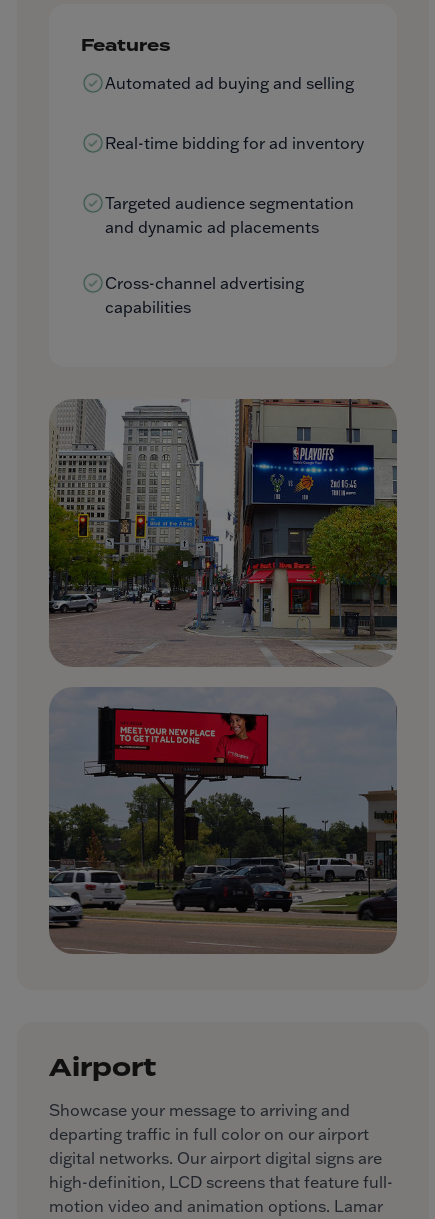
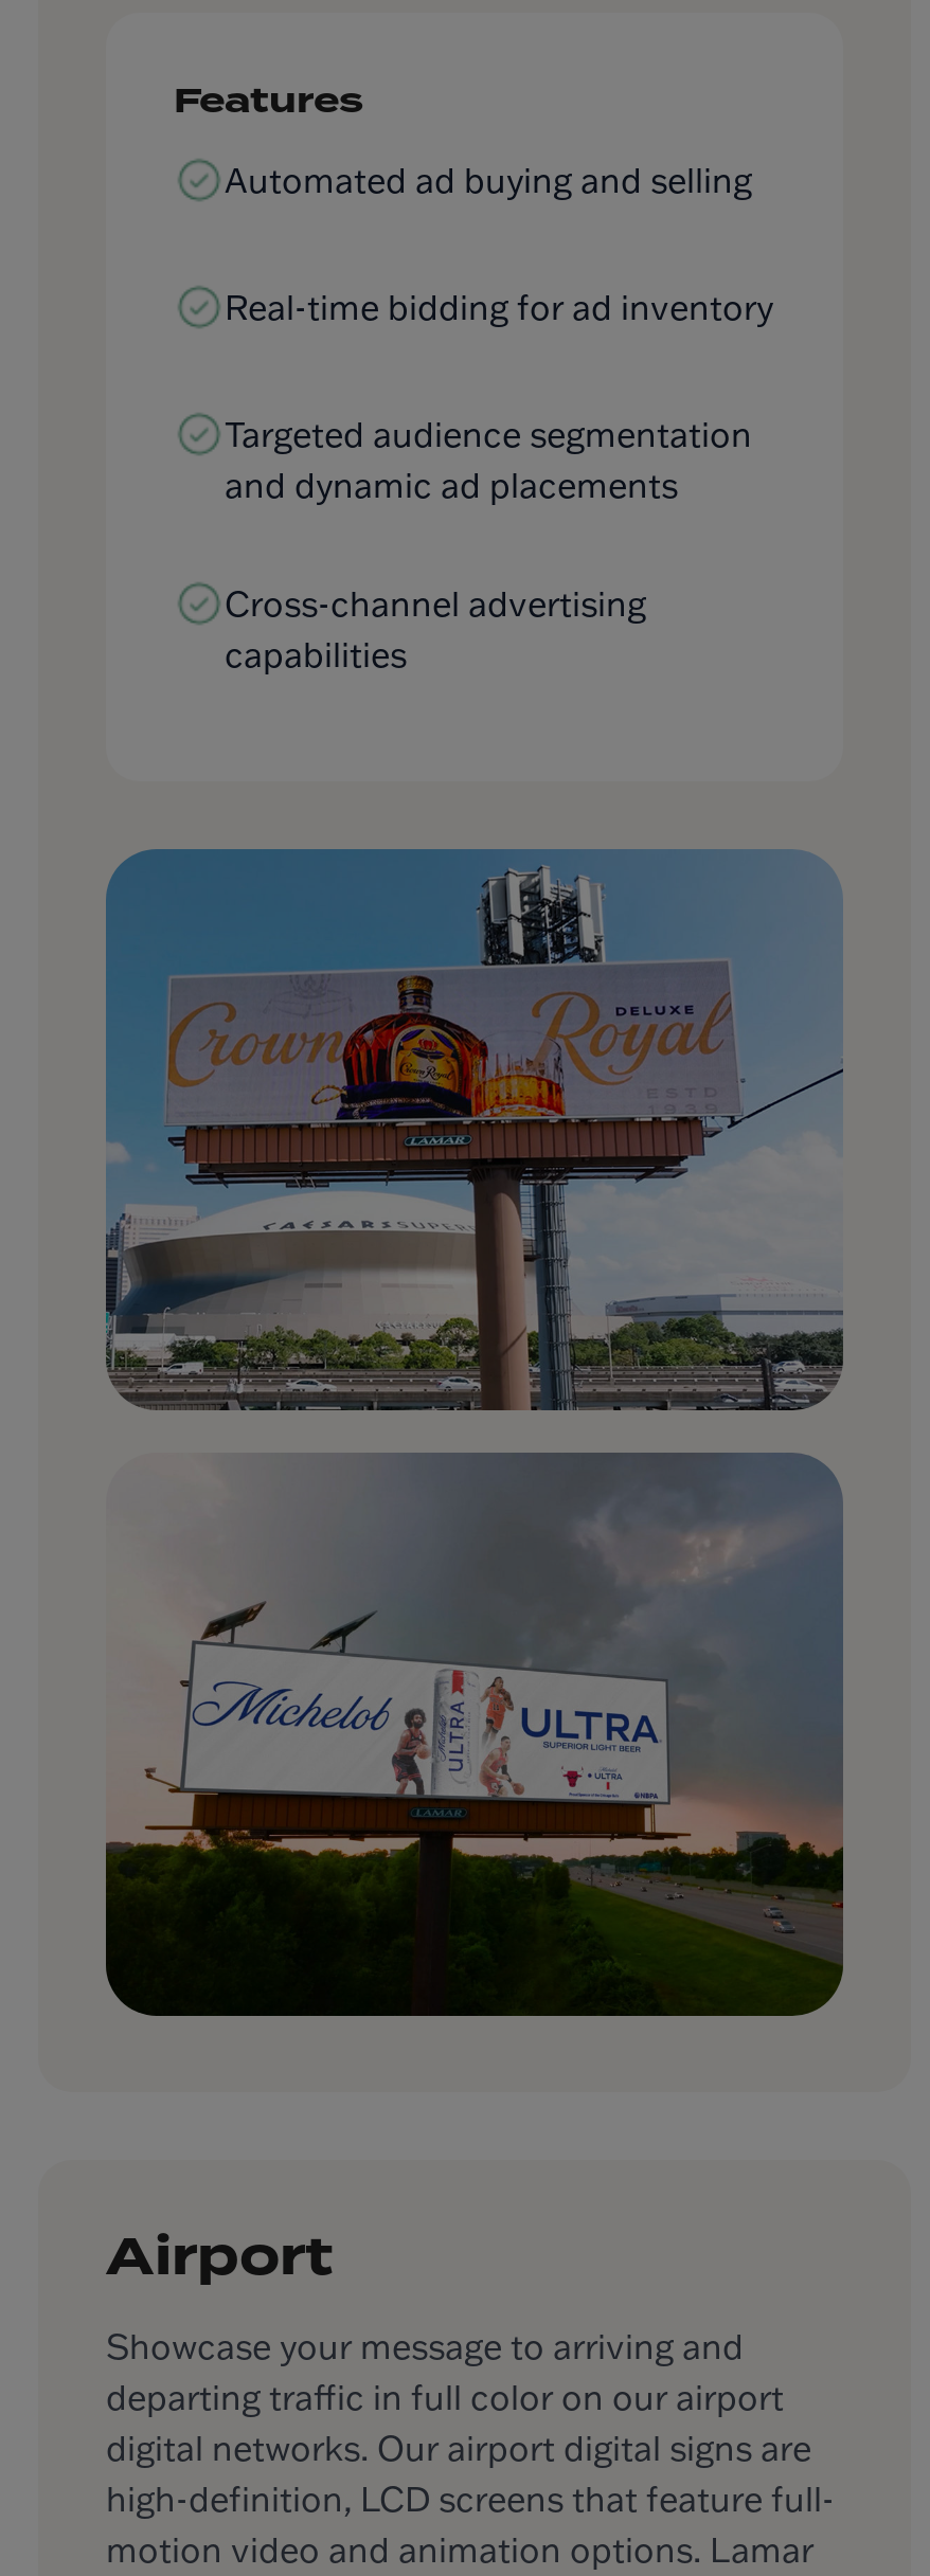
[48,398,398,667] [image] -> [104,848,843,1411] [image]
[48,687,398,954] [image] -> [104,1454,843,2017] [image]

